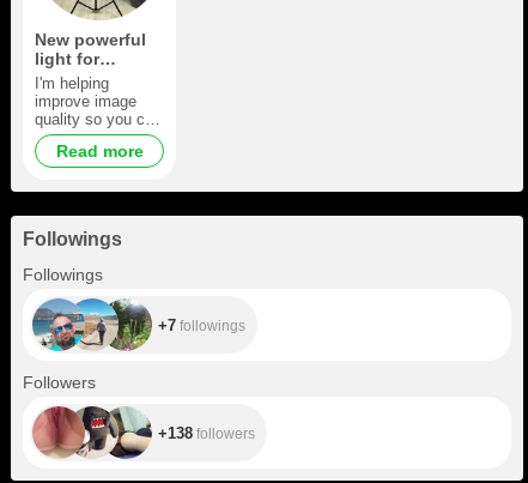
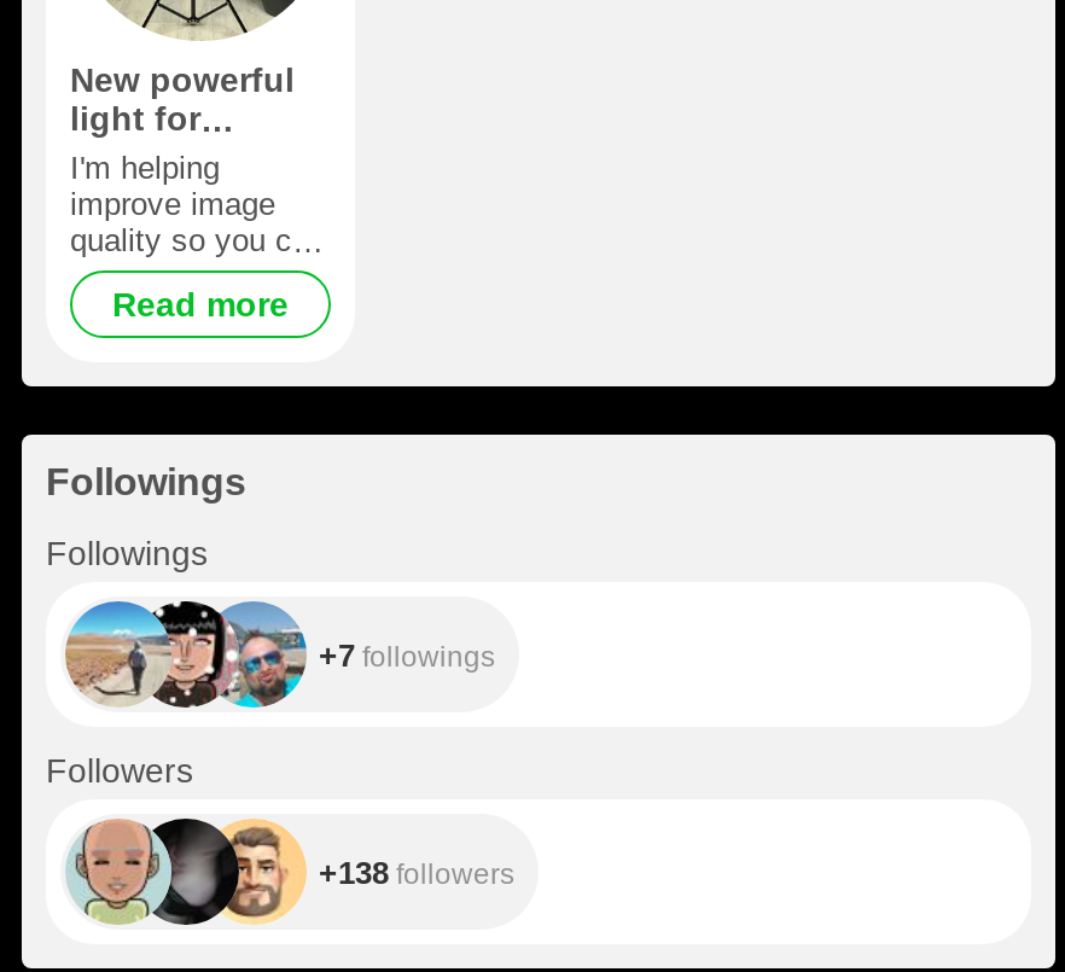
[31,297,152,352] [image] -> [63,599,307,710] [image]
[32,406,153,460] [image] -> [68,819,307,927] [image]

